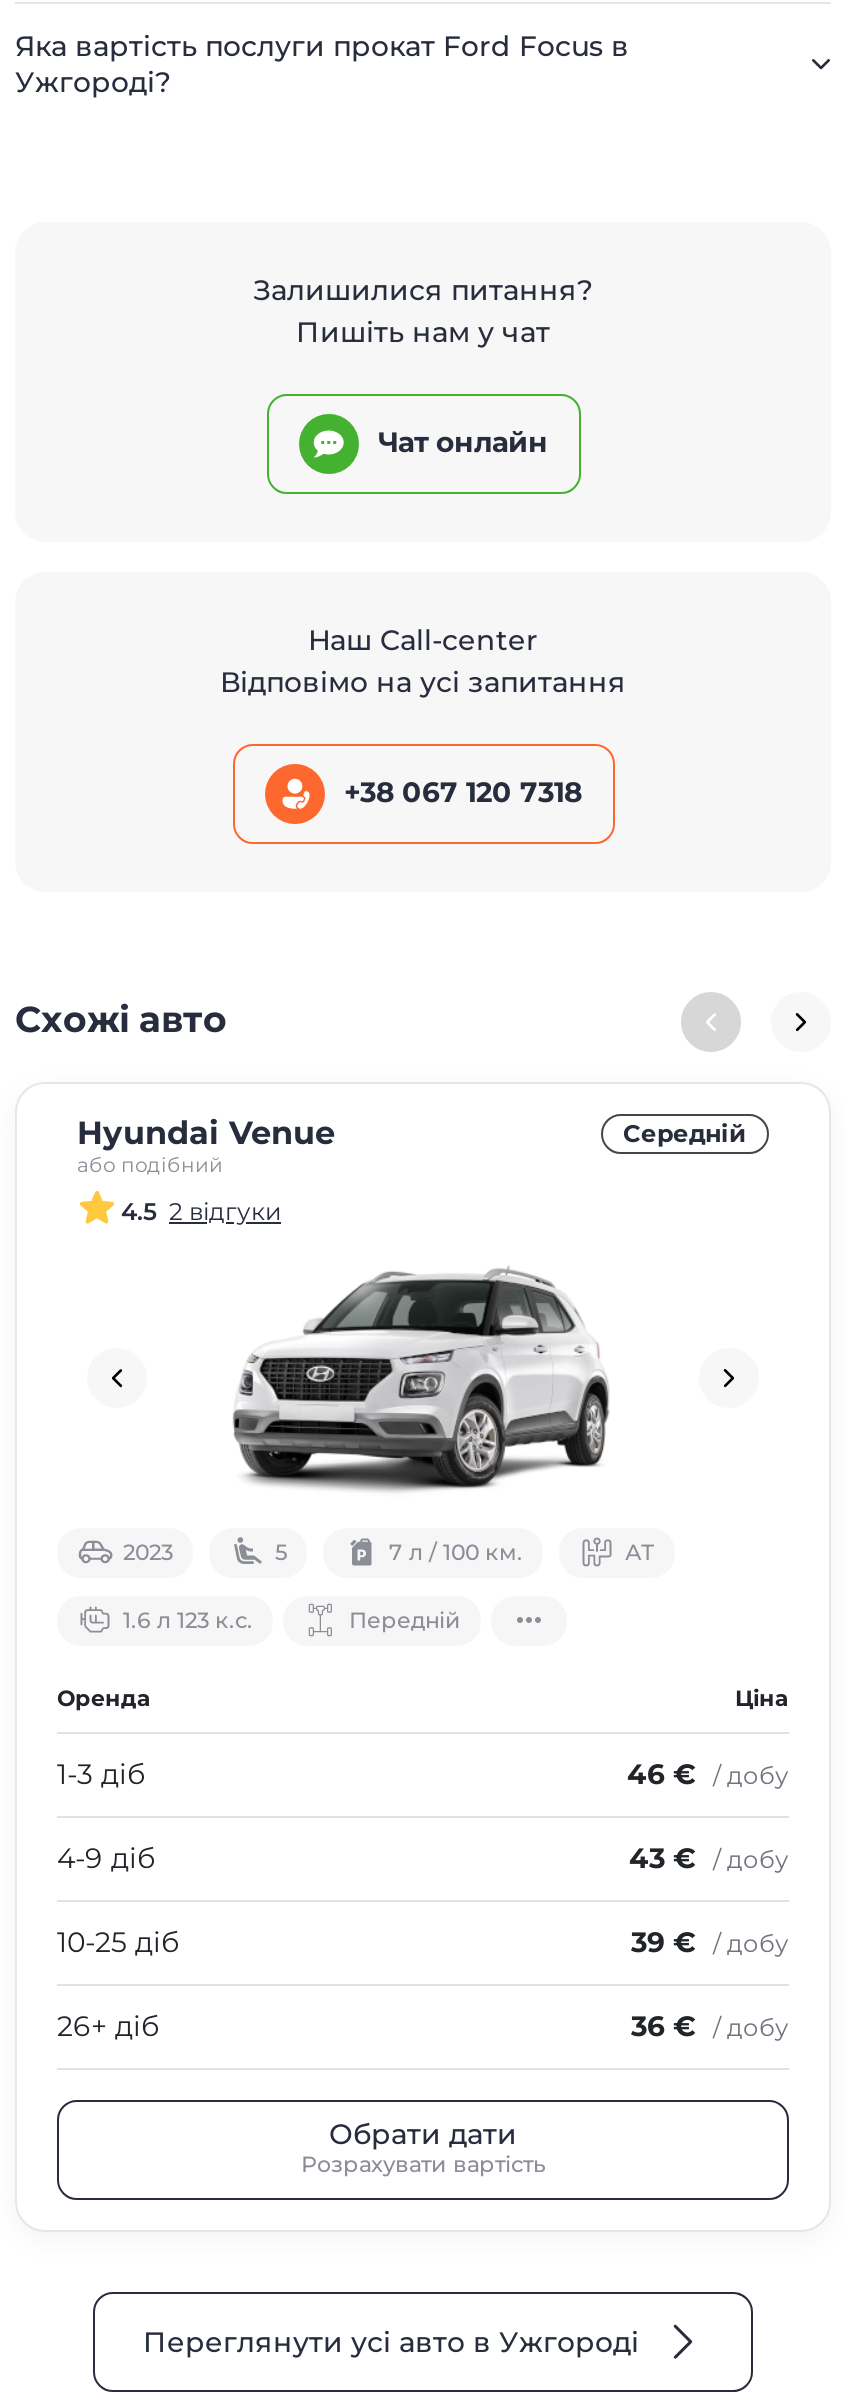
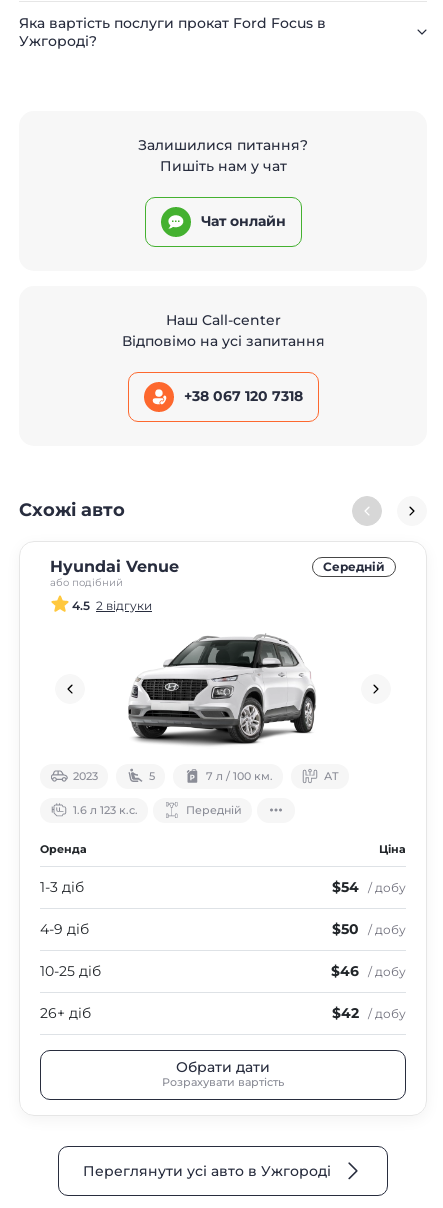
[627,1756,789,1792] 46 € / добу -> [332,878,406,896] $54 / добу
[629,1840,789,1876] 43 € / добу -> [332,920,406,938] $50 / добу
[631,1924,789,1960] 39 € / добу -> [331,962,406,980] $46 / добу
[631,2008,789,2044] 36 € / добу -> [332,1004,406,1022] $42 / добу

